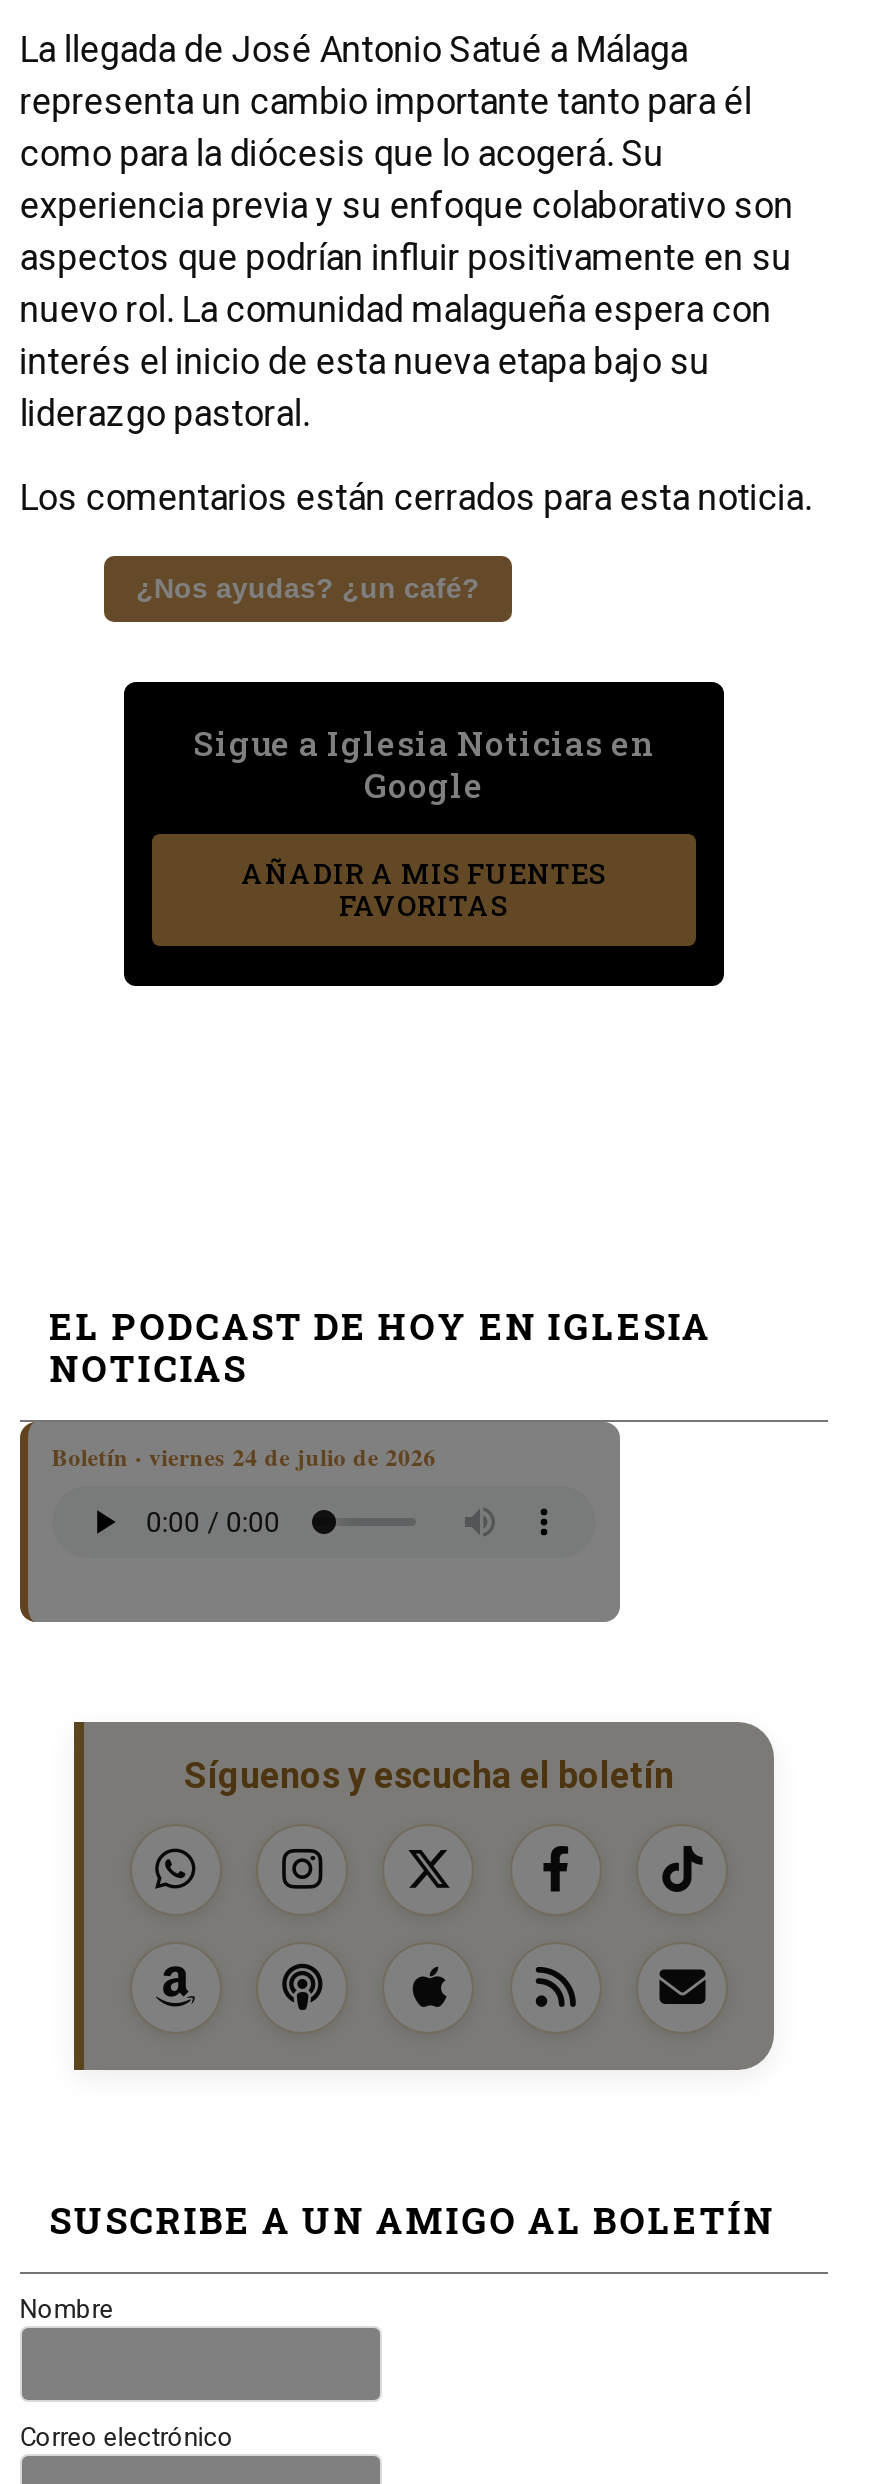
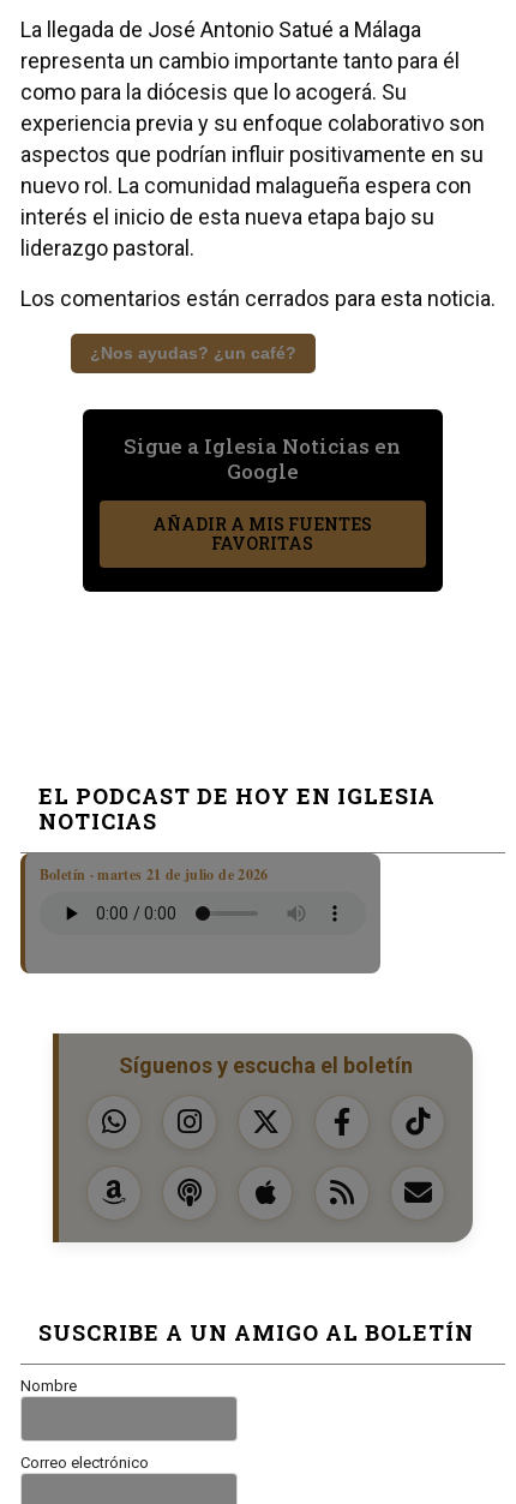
[51,1439,436,1473] Boletín · viernes 24 de julio de 2026 -> [39,864,268,884] Boletín · martes 21 de julio de 2026

